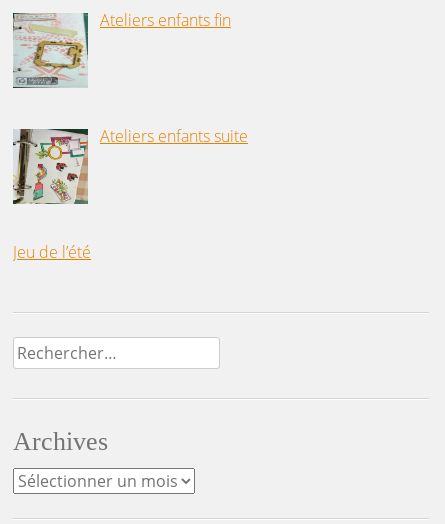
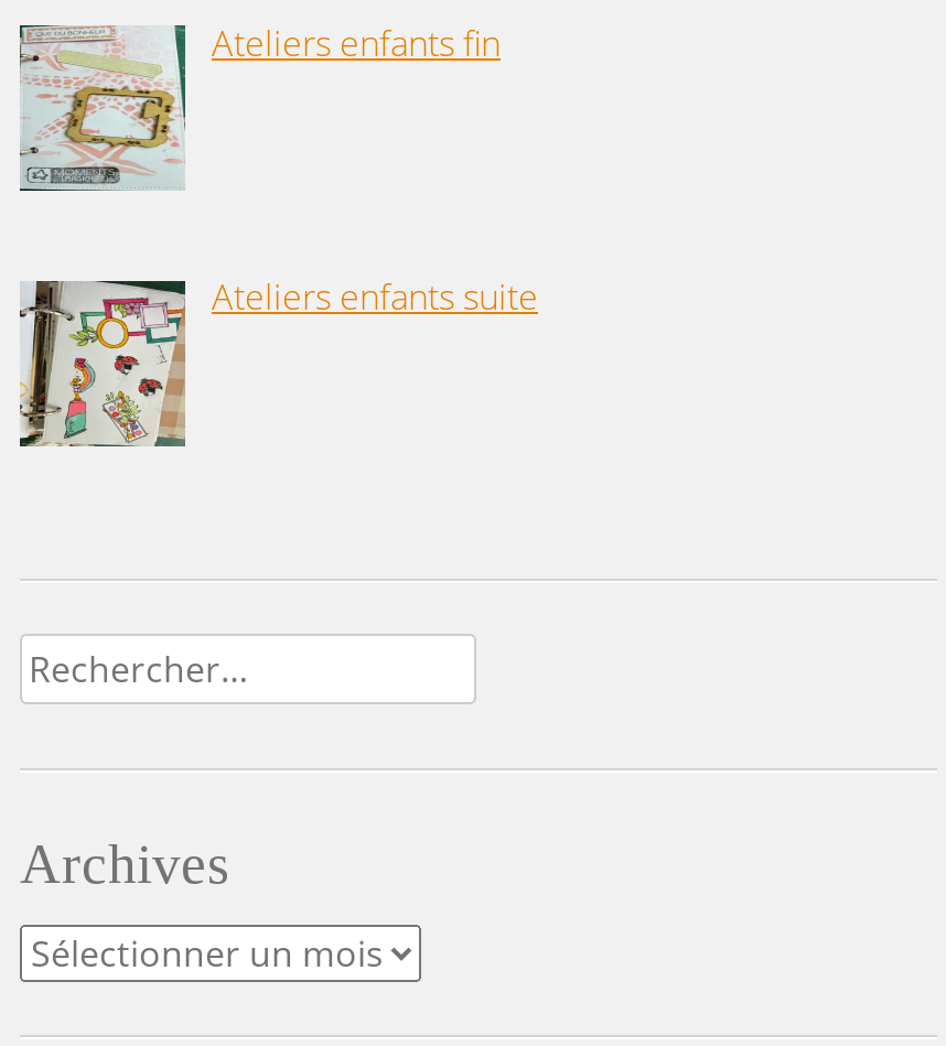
[13,241,91,263] Jeu de l’été -> none

